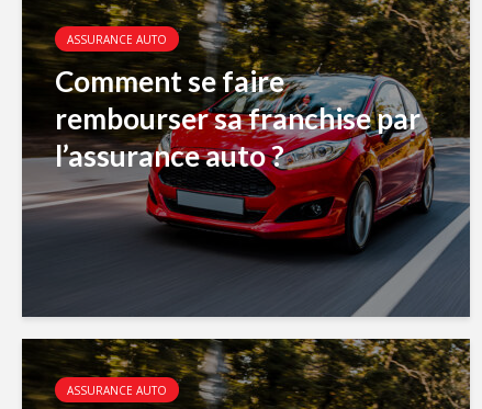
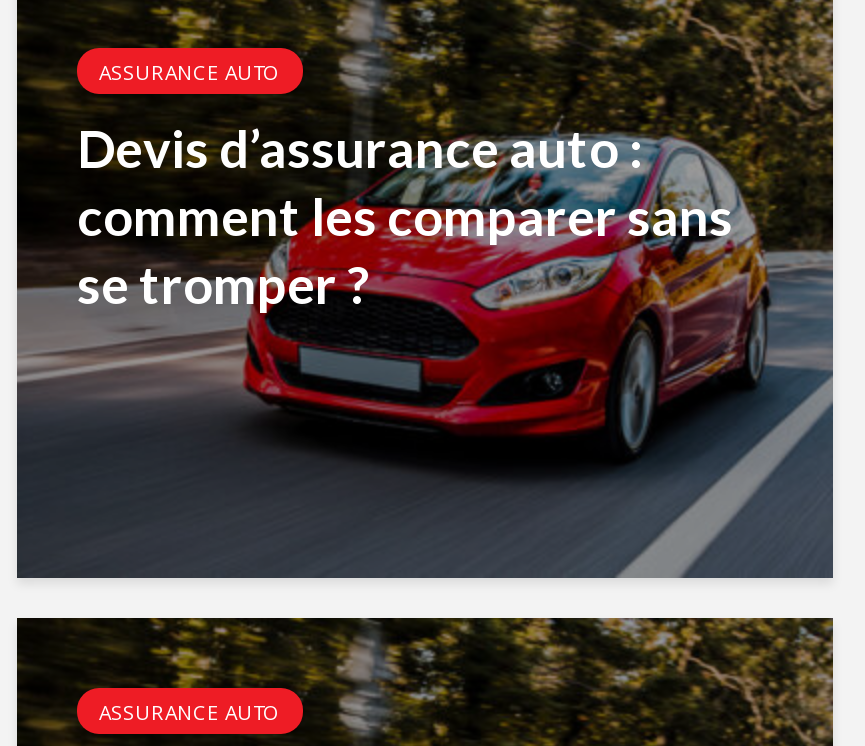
[55,64,421,173] Comment se faire | rembourser sa franchise par | l’assurance auto ? -> [77,116,733,316] Devis d’assurance auto : | comment les comparer sans | se tromper ?

